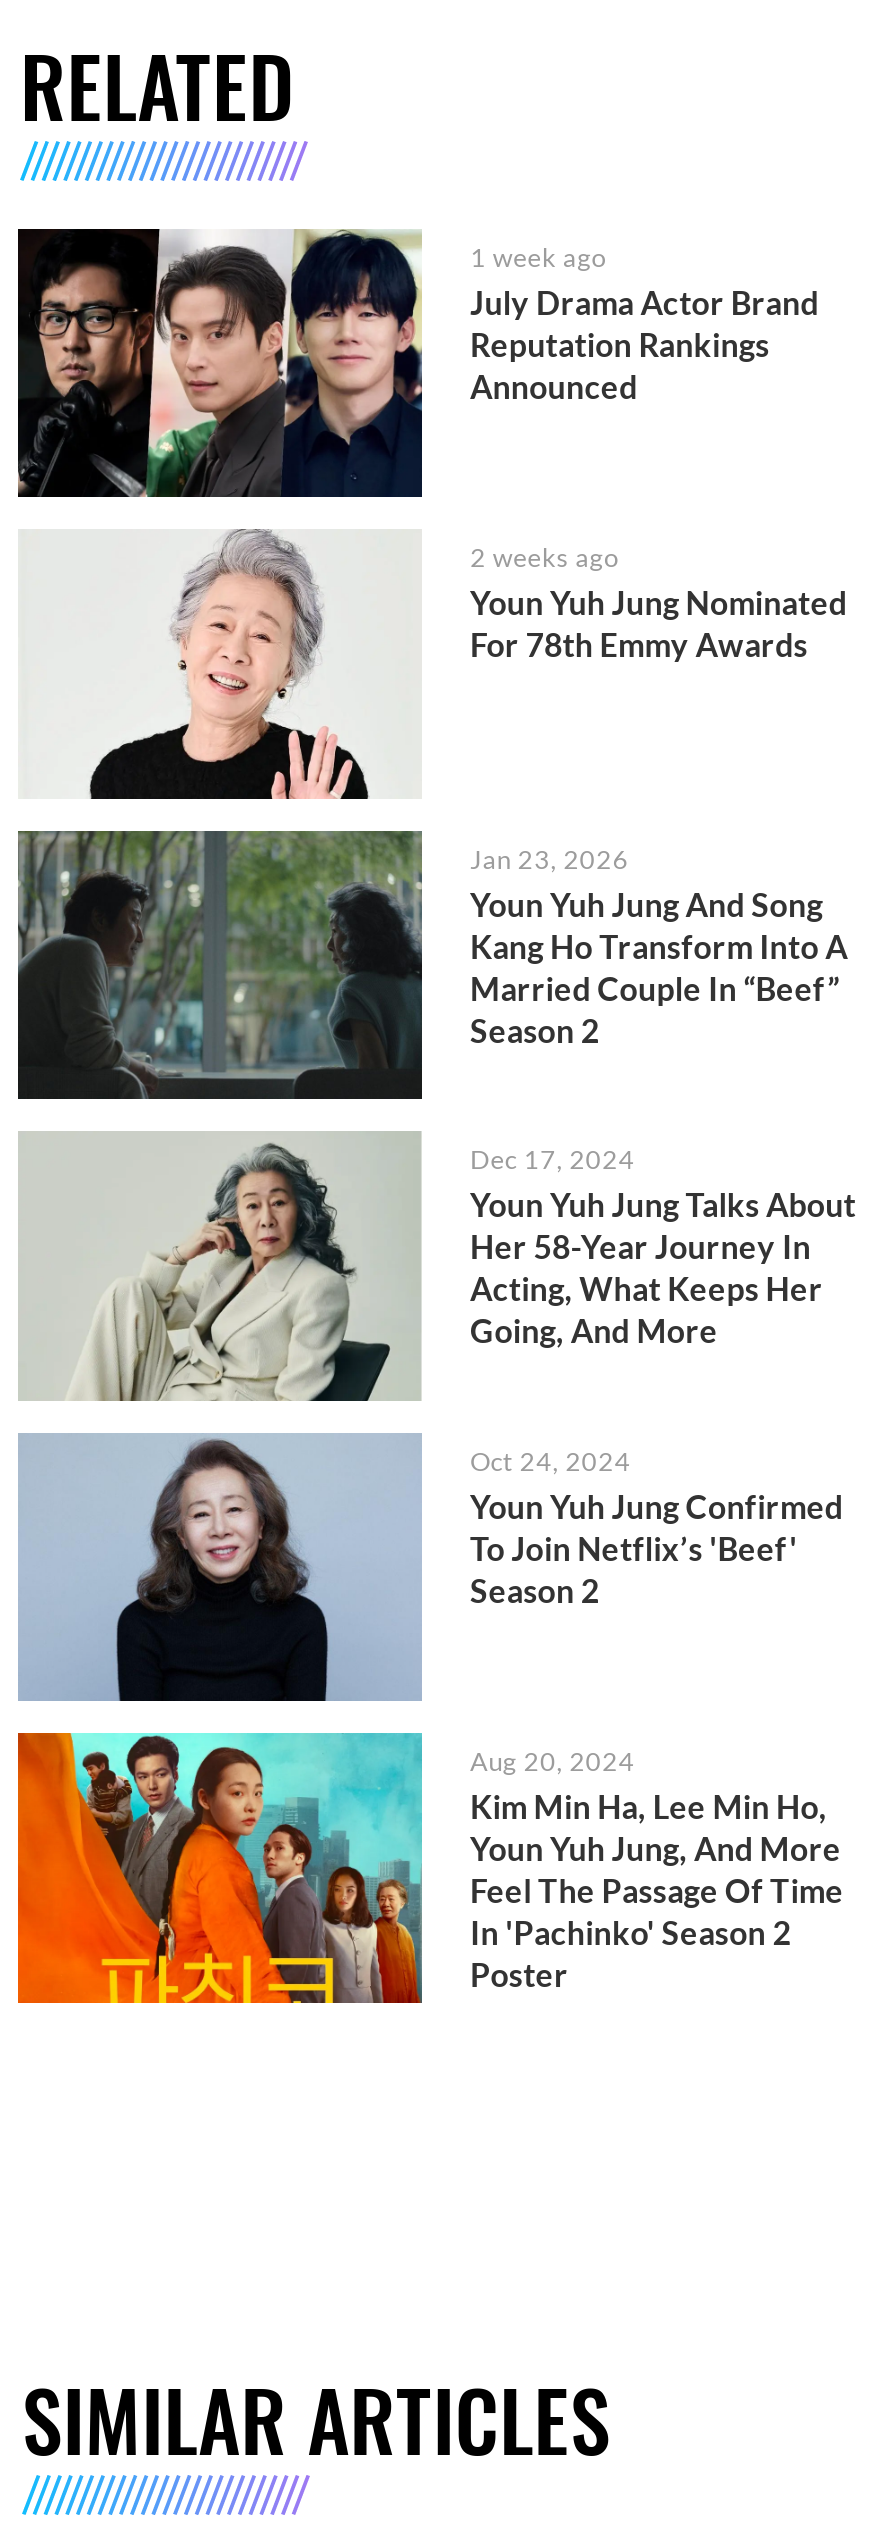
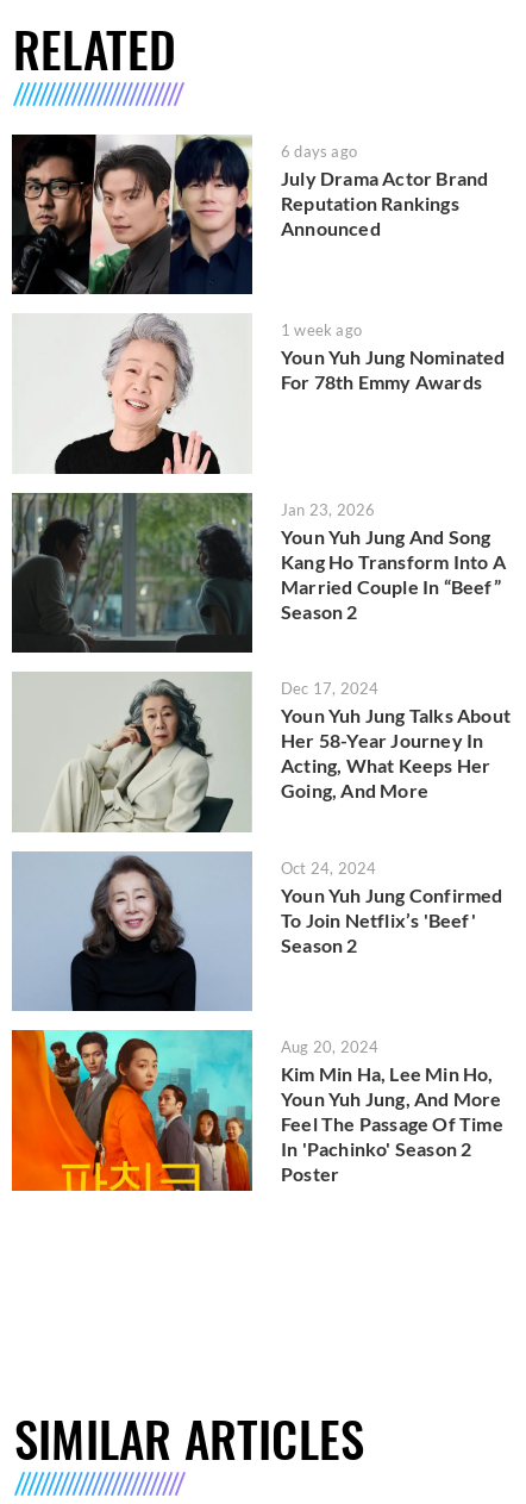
[470,240,606,272] 1 week ago -> [281,141,357,160] 6 days ago
[470,541,618,573] 2 weeks ago -> [281,321,362,340] 1 week ago

